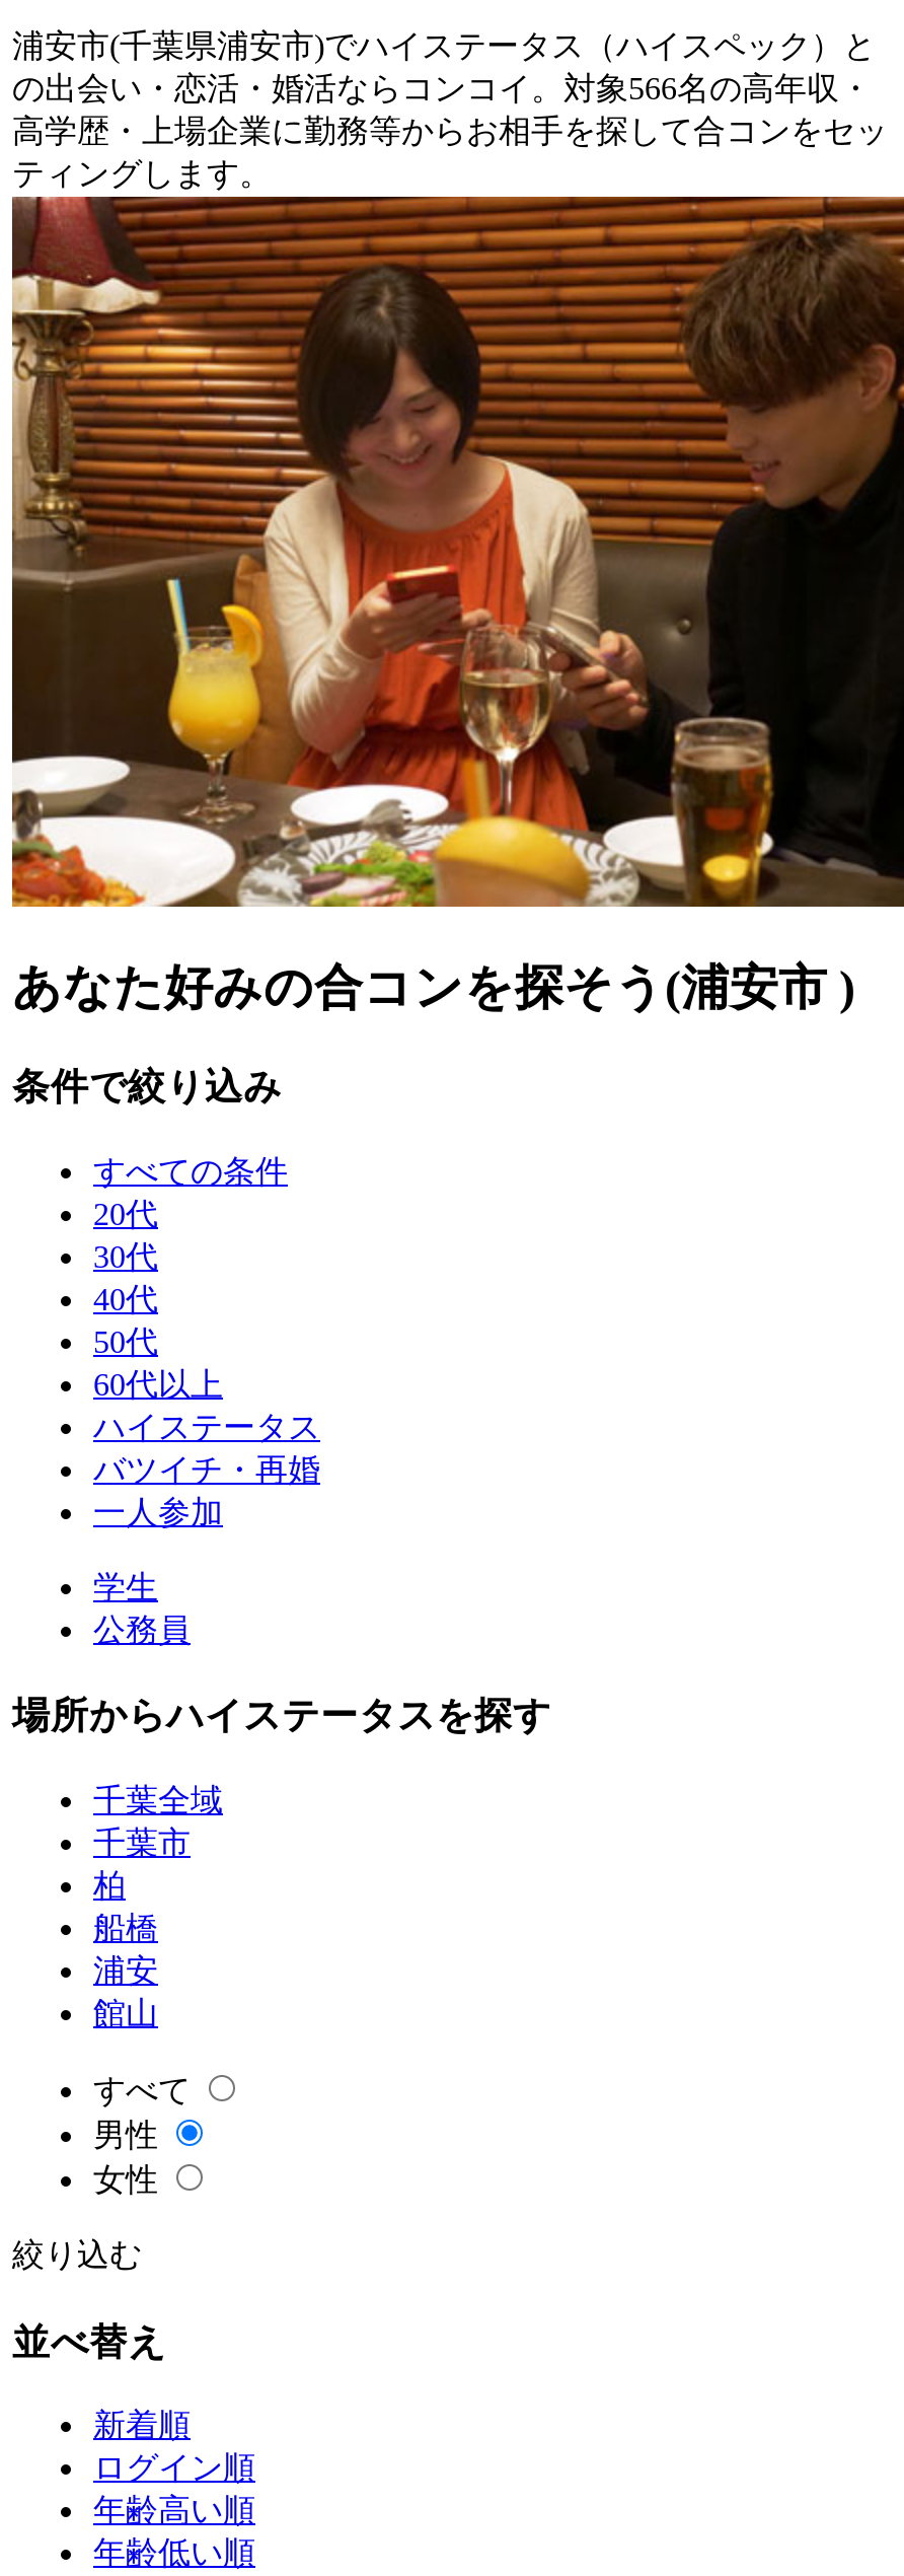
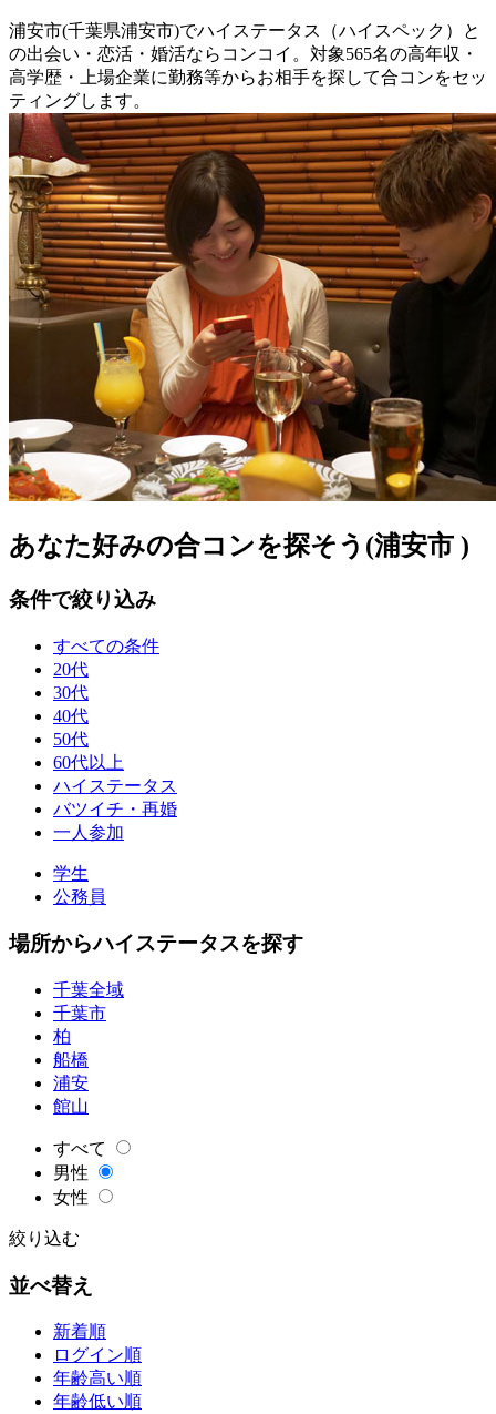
[12,71,872,105] の出会い・恋活・婚活ならコンコイ。対象566名の高年収・ -> [9,44,478,63] の出会い・恋活・婚活ならコンコイ。対象565名の高年収・

